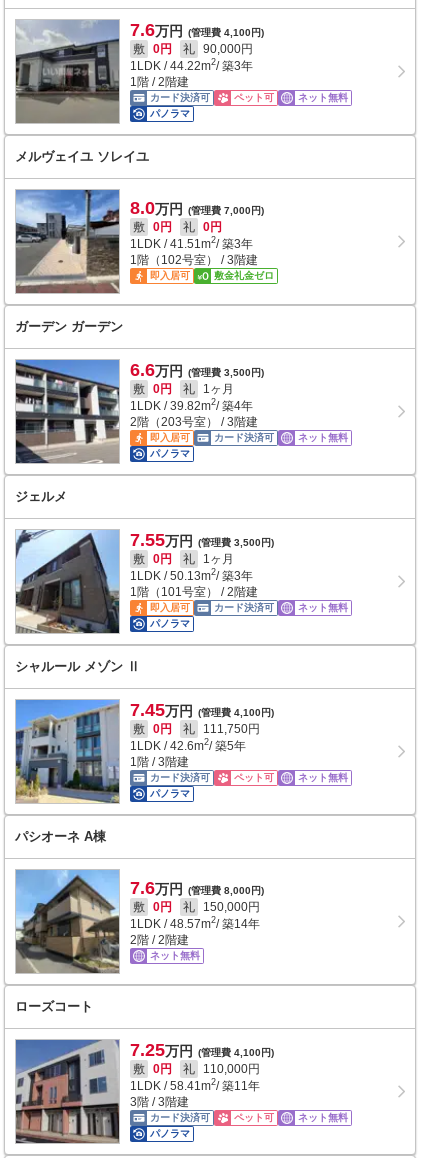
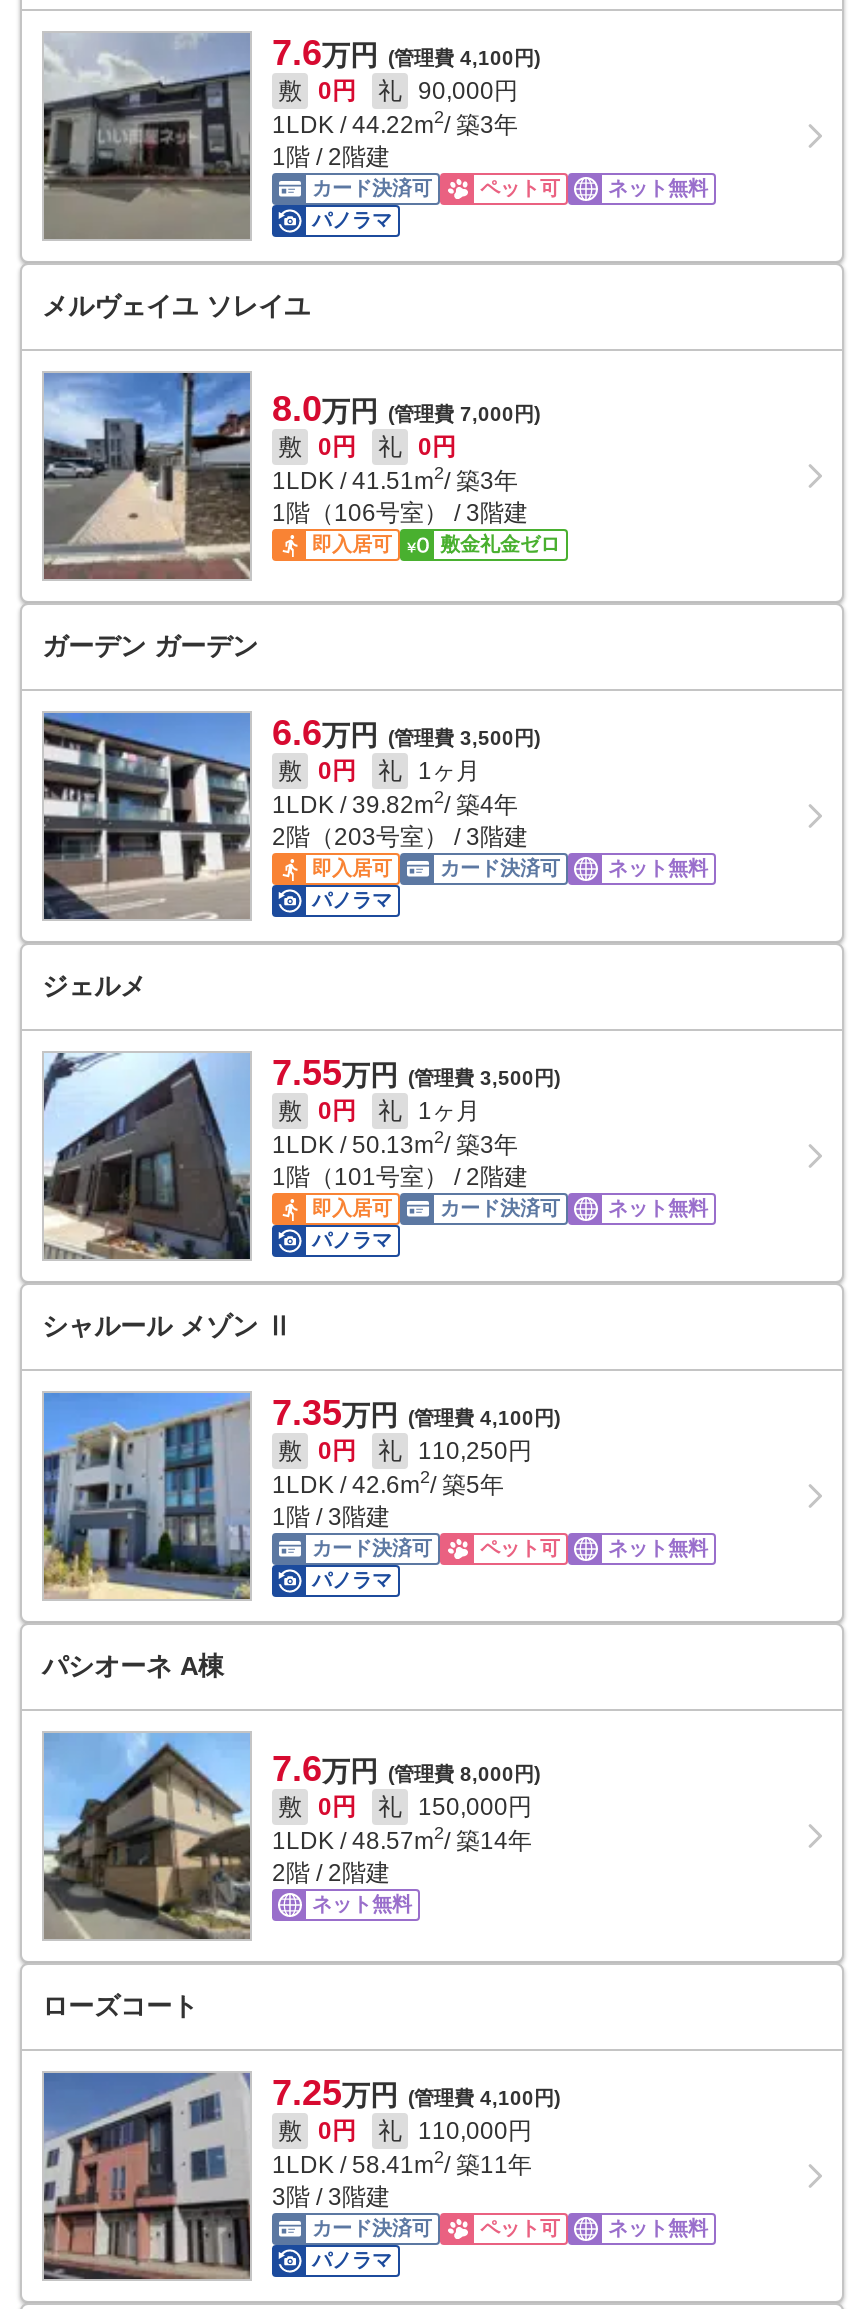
[130,253,258,267] 1階（102号室） / 3階建 -> [272,499,528,527] 1階（106号室） / 3階建
[130,700,274,720] 7.45万円 (管理費 4,100円) -> [272,1393,560,1433] 7.35万円 (管理費 4,100円)
[133,722,260,736] 敷 0円 礼 111,750円 -> [278,1437,532,1465] 敷 0円 礼 110,250円

